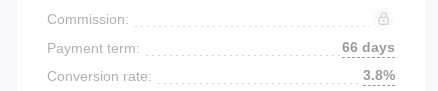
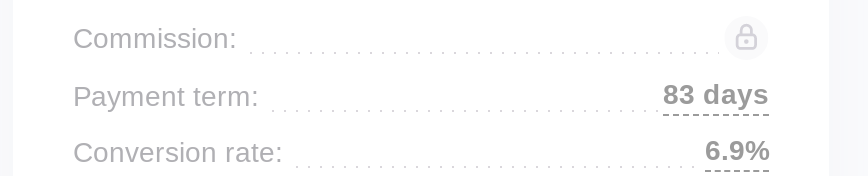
[342,39,395,55] 66 days -> [663,78,769,110] 83 days
[363,67,395,83] 3.8% -> [705,134,769,166] 6.9%

